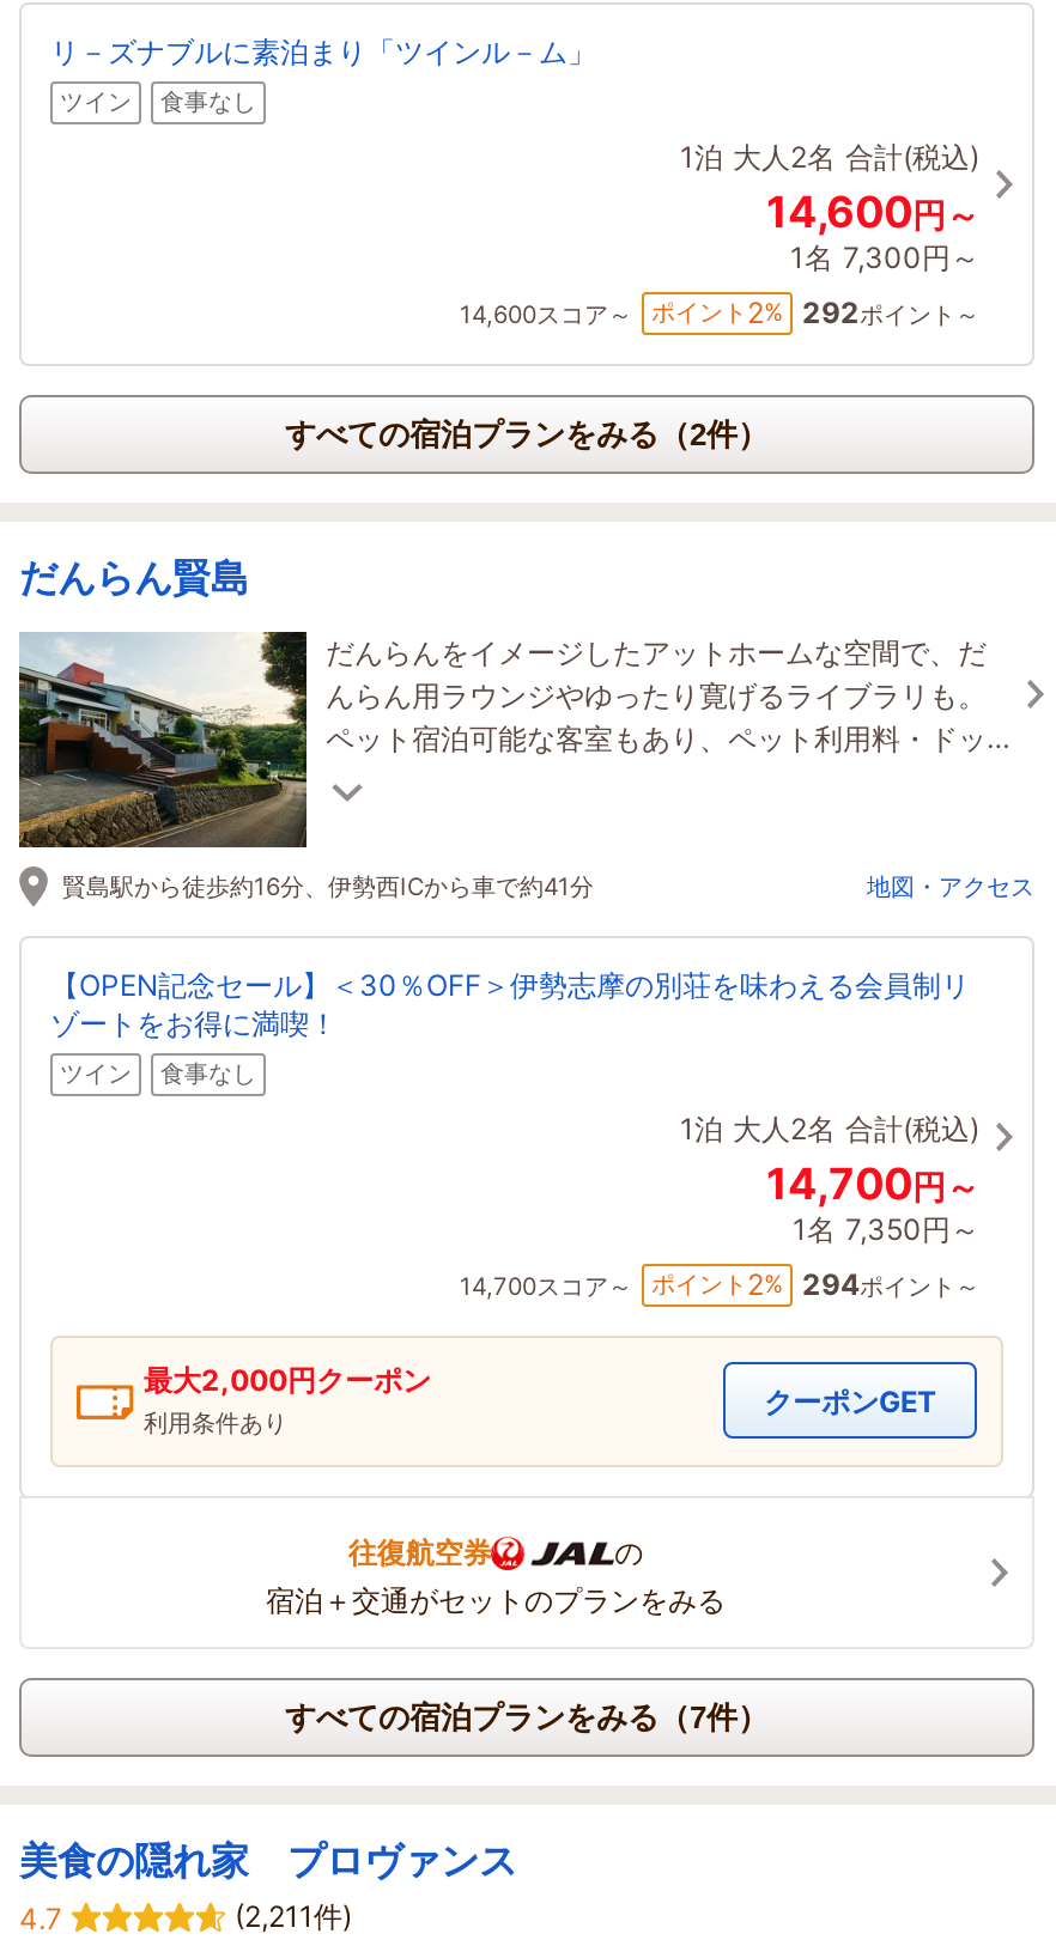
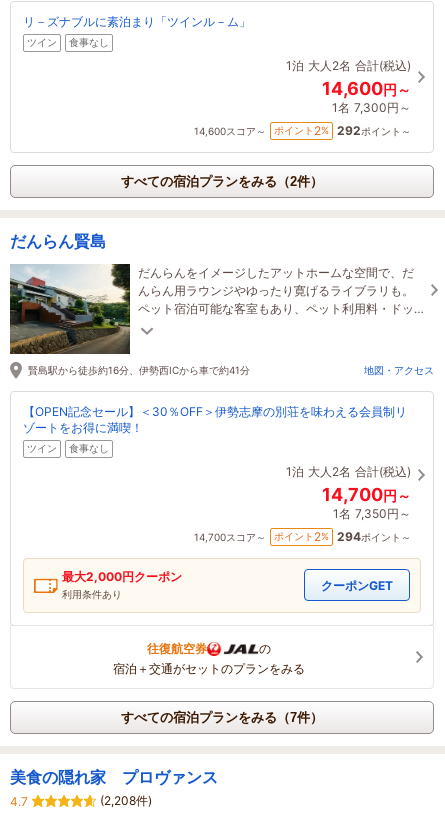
[235,1897,352,1933] (2,211件) -> [100,793,152,808] (2,208件)

